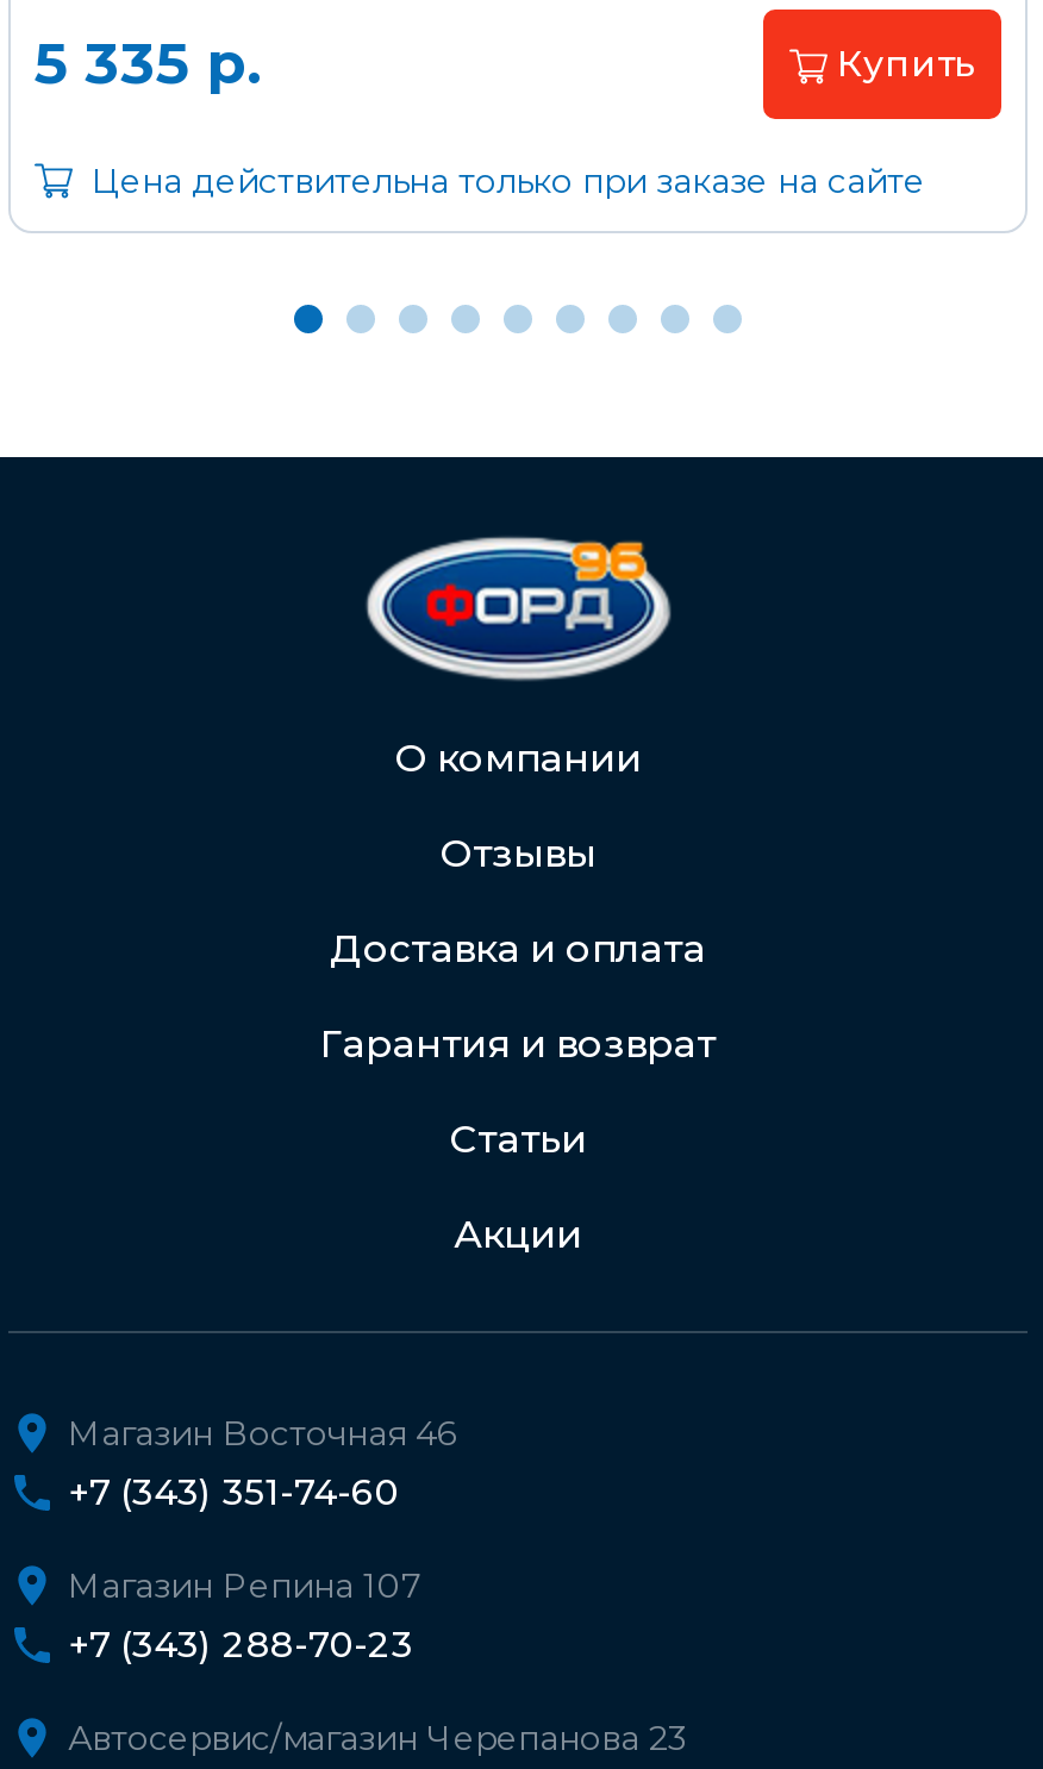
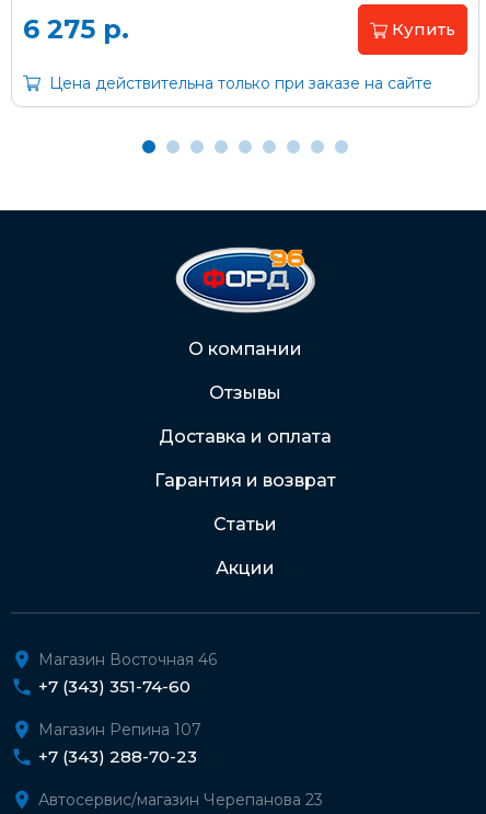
[35,29,263,98] 5 335 р. -> [23,13,129,45] 6 275 р.

